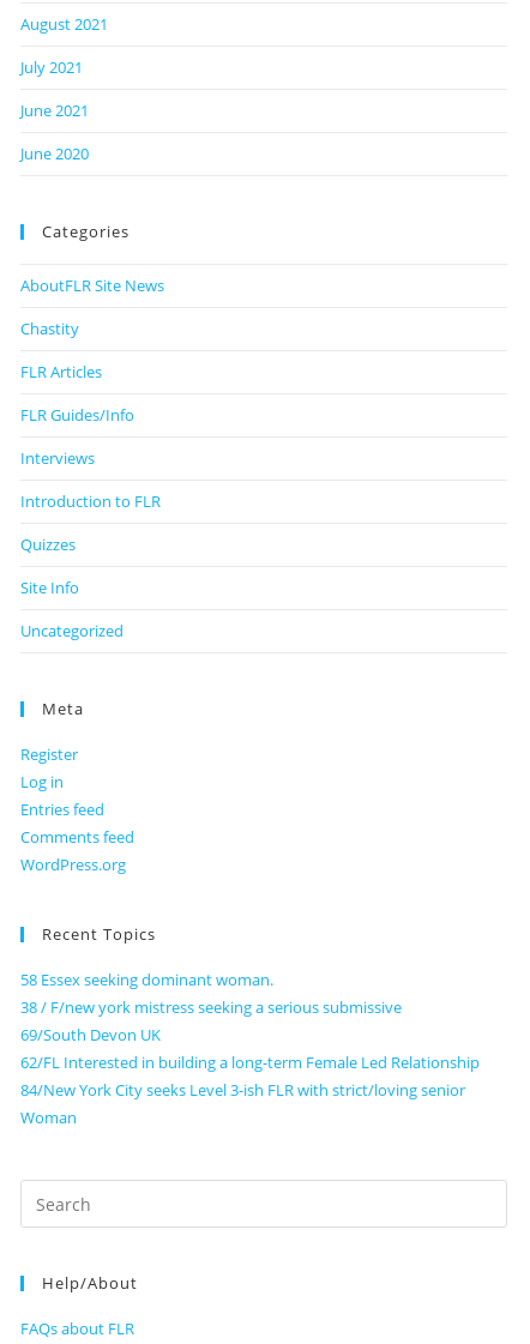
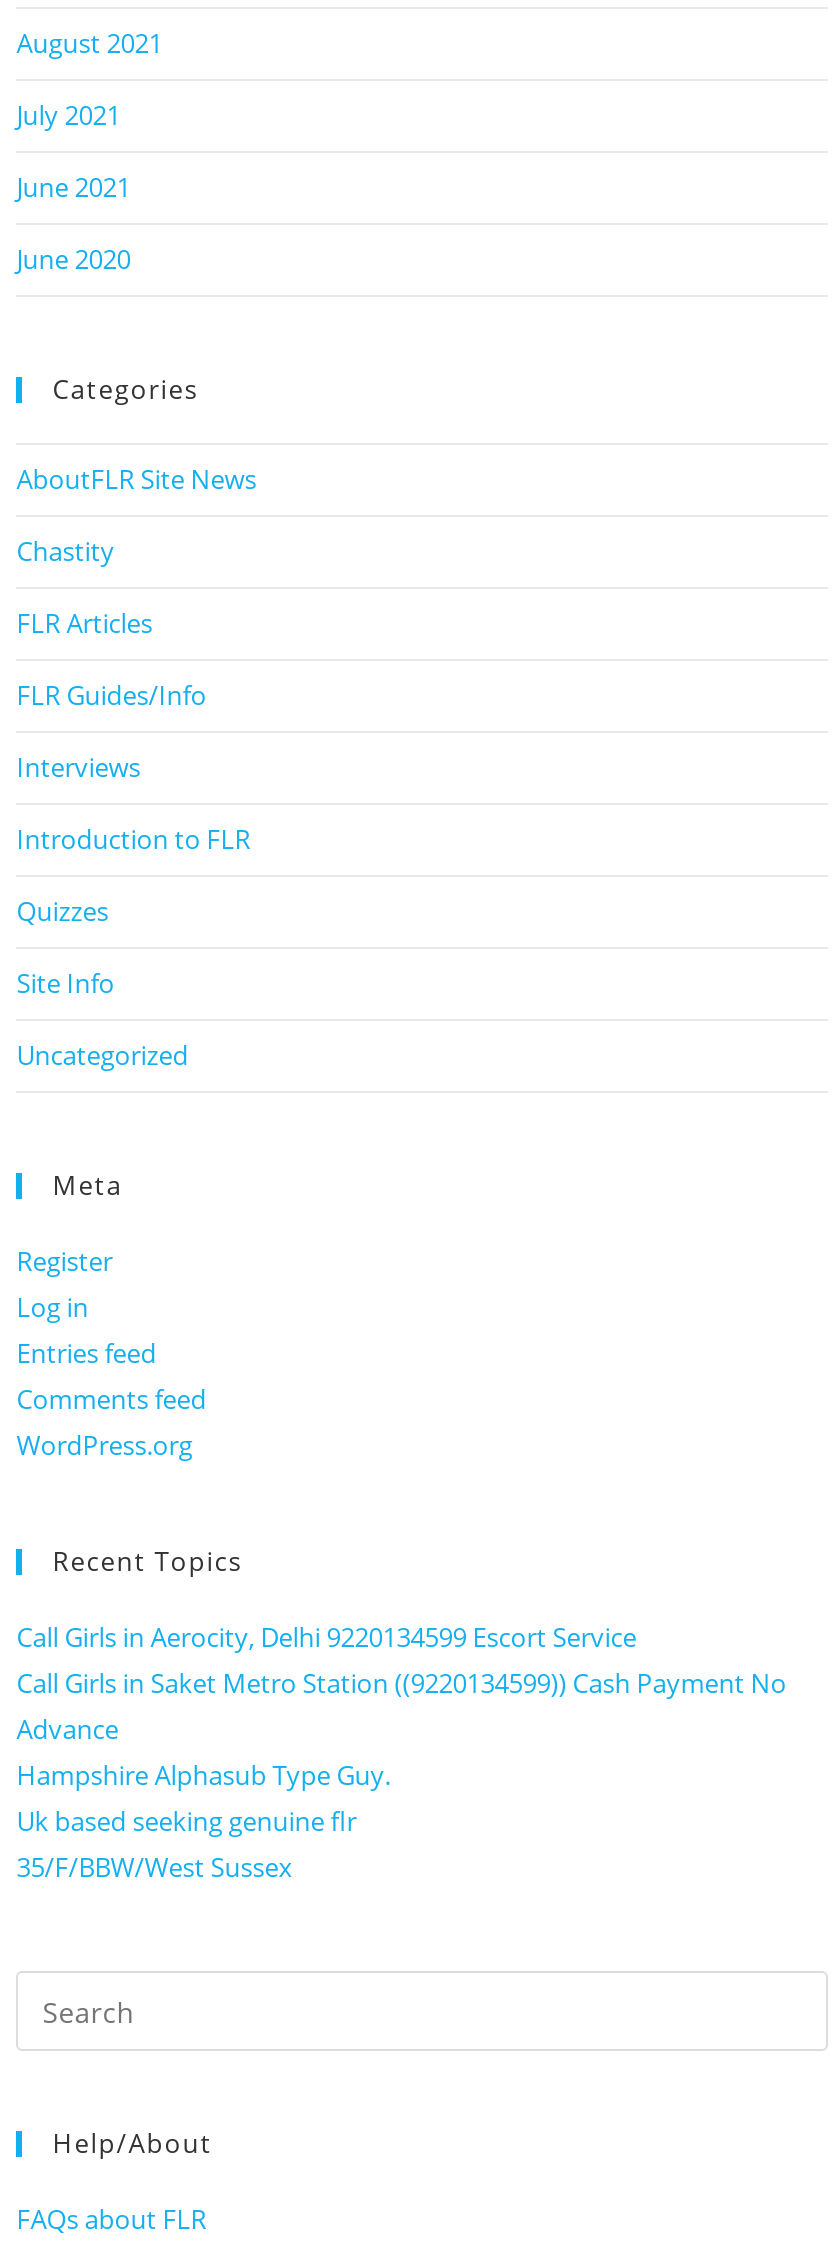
[21,969,480,1129] 58 Essex seeking dominant woman. | 38 / F/new york mistress seeking a serious submissive | 69/South Devon UK | 62/FL Interested in building a long-term Female Led Relationship | 84/New York City seeks Level 3-ish FLR with strict/loving senior | Woman -> [16,1620,786,1886] Call Girls in Aerocity, Delhi 9220134599 Escort Service | Call Girls in Saket Metro Station ((9220134599)) Cash Payment No | Advance | Hampshire Alphasub Type Guy. | Uk based seeking genuine flr | 35/F/BBW/West Sussex

